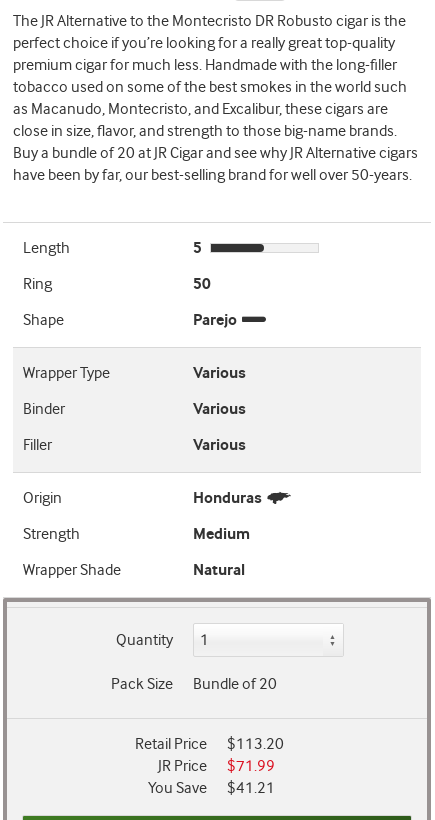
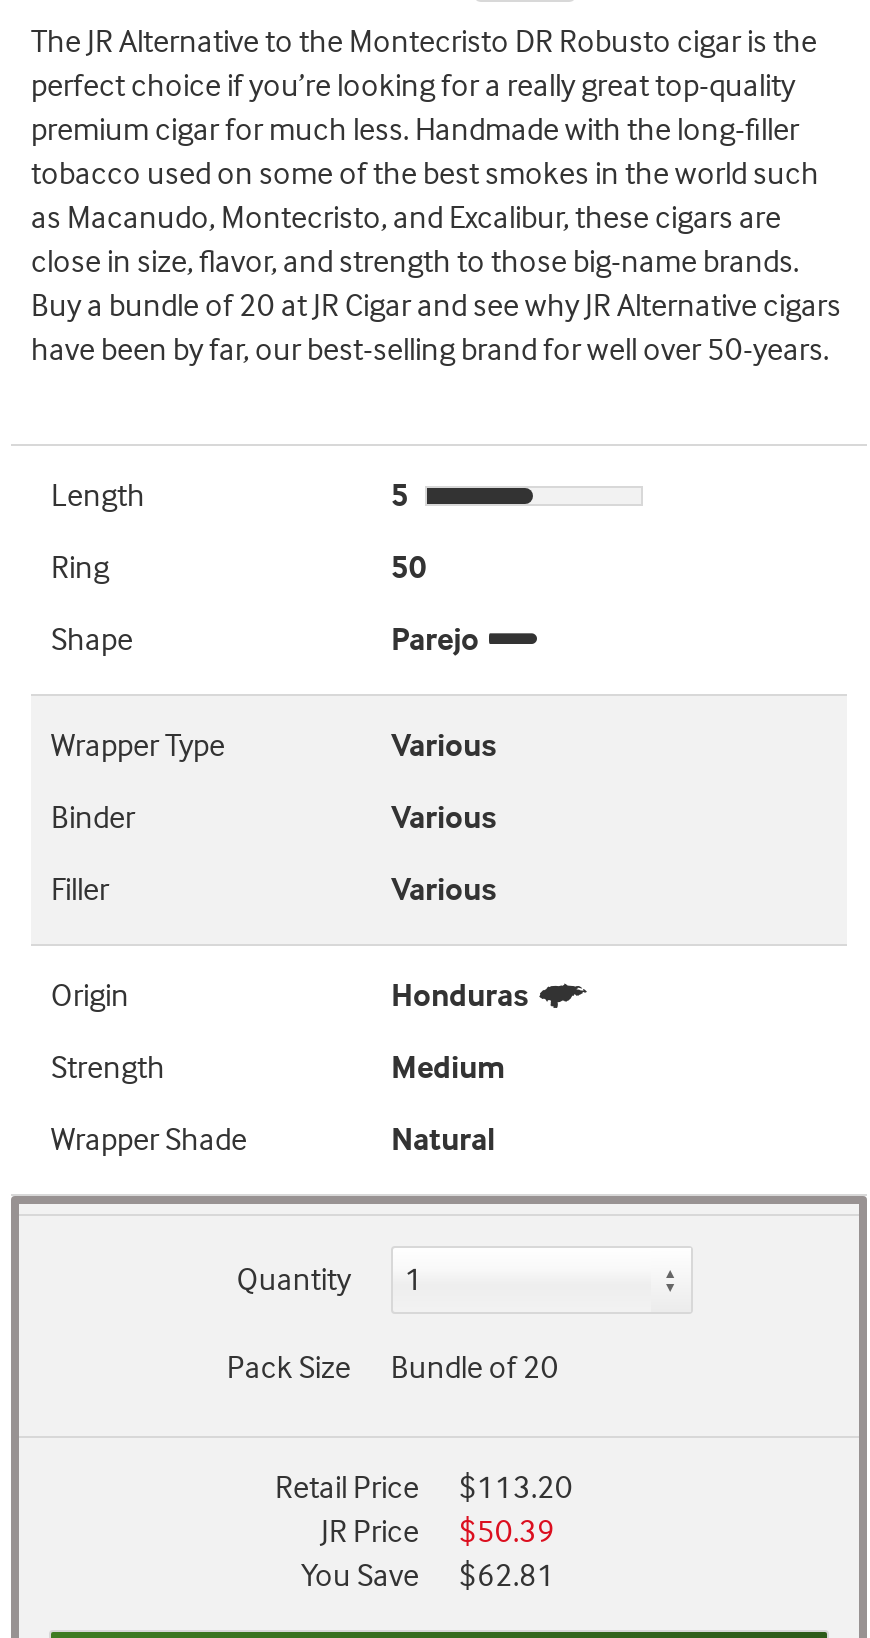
[158,757,275,776] JR Price $71.99 -> [321,1514,555,1552] JR Price $50.39
[148,779,275,798] You Save $41.21 -> [301,1558,555,1596] You Save $62.81

